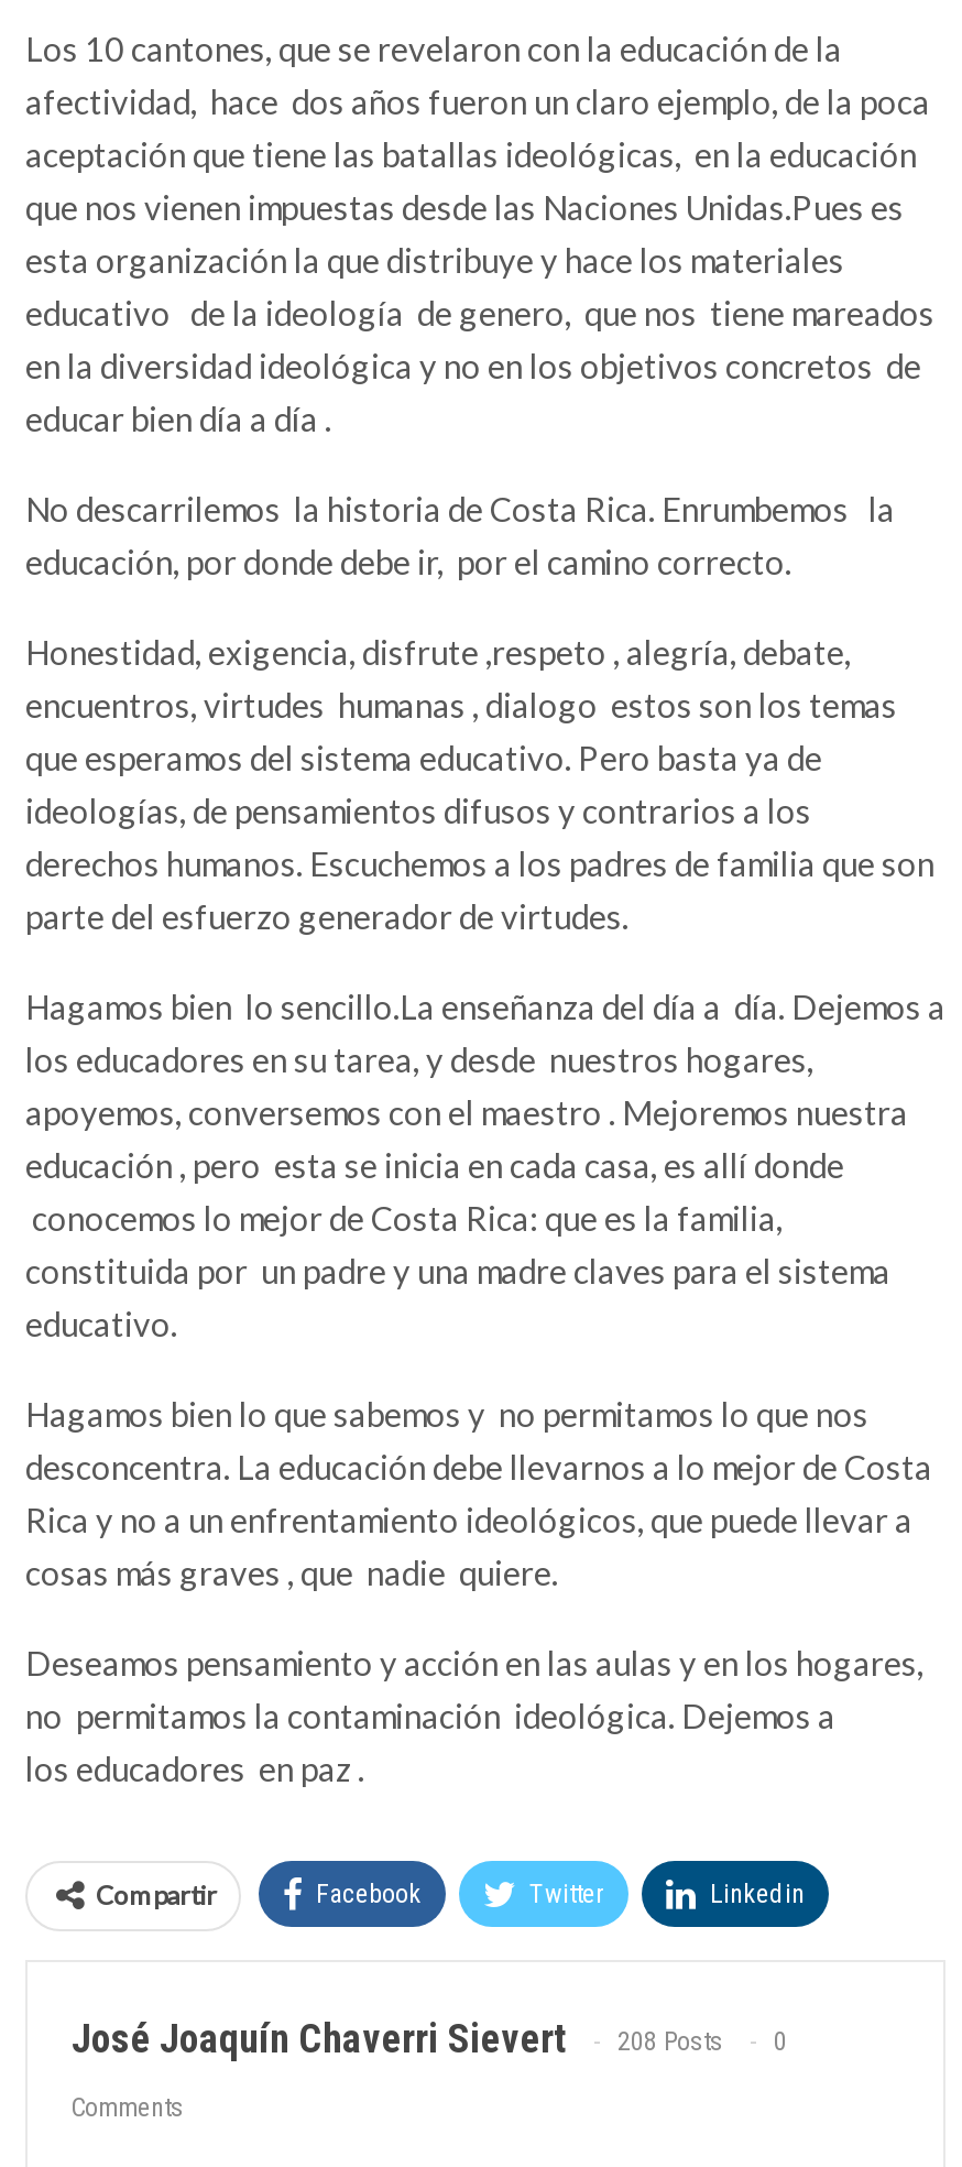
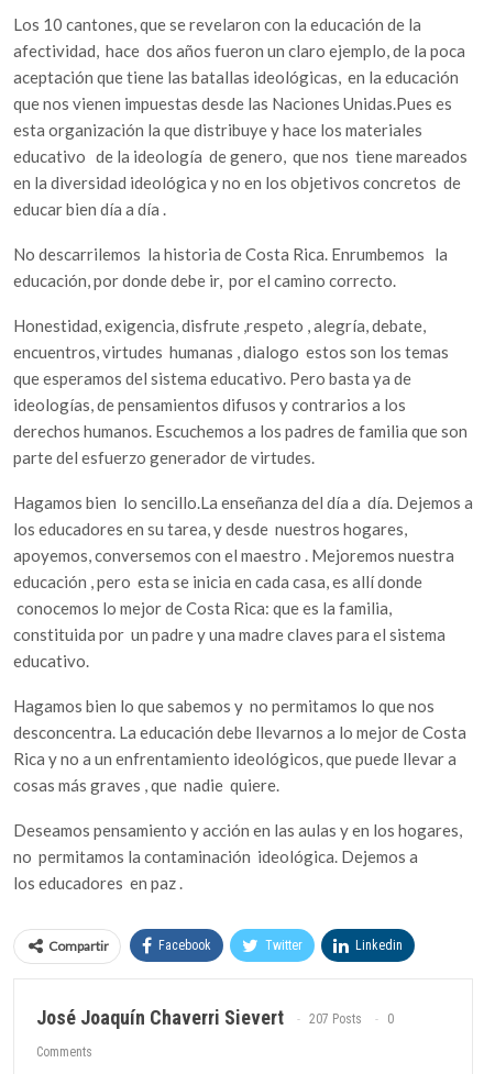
[72,2015,787,2061] José Joaquín Chaverri Sievert 208 Posts 0 -> [36,1006,394,1029] José Joaquín Chaverri Sievert 207 Posts 0

